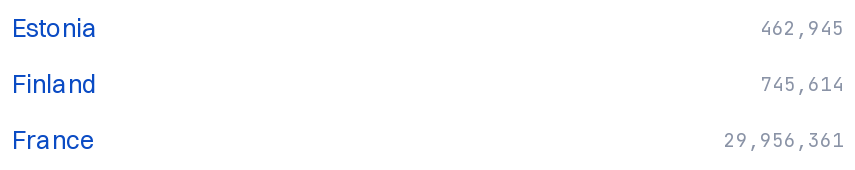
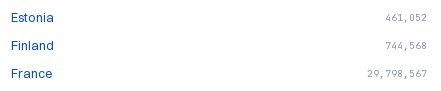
[760,15,844,41] 462,945 -> [385,11,427,24] 461,052
[760,71,844,97] 745,614 -> [385,39,427,52] 744,568
[724,127,844,153] 29,956,361 -> [367,67,427,80] 29,798,567

